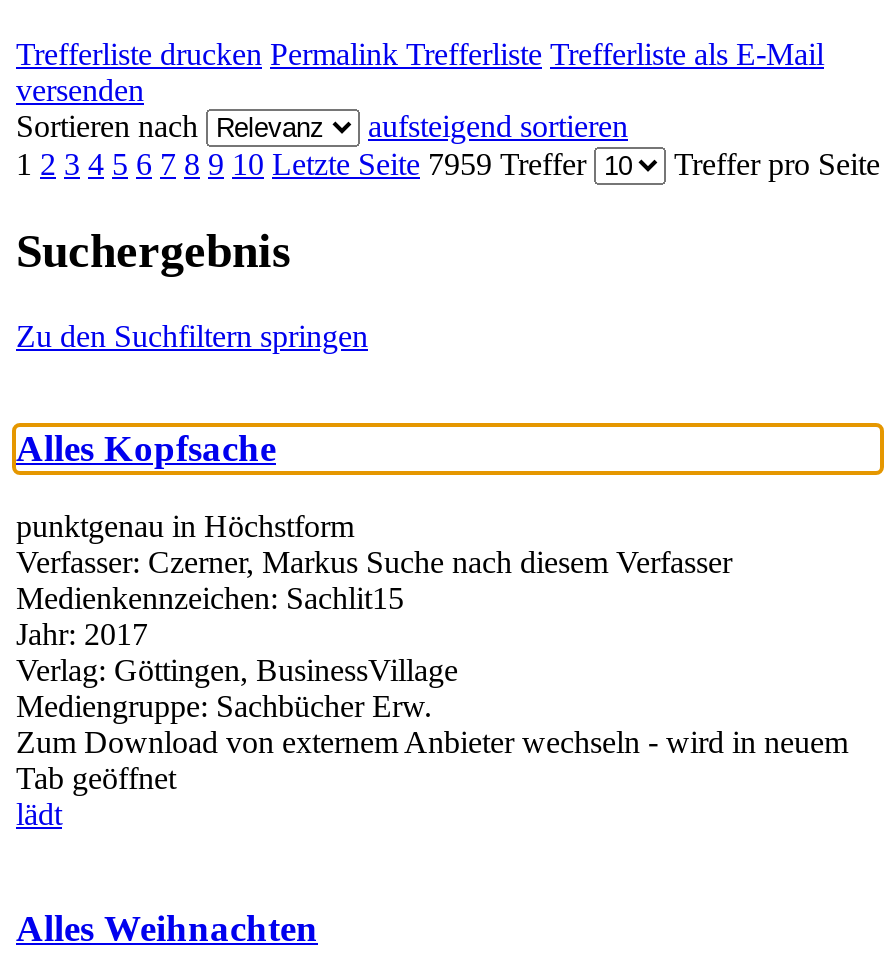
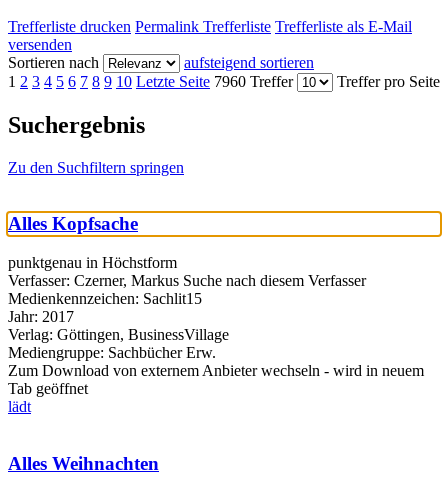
[16,147,586,181] 1 2 3 4 5 6 7 8 9 10 Letzte Seite 7959 Treffer -> [8,73,293,90] 1 2 3 4 5 6 7 8 9 10 Letzte Seite 7960 Treffer

